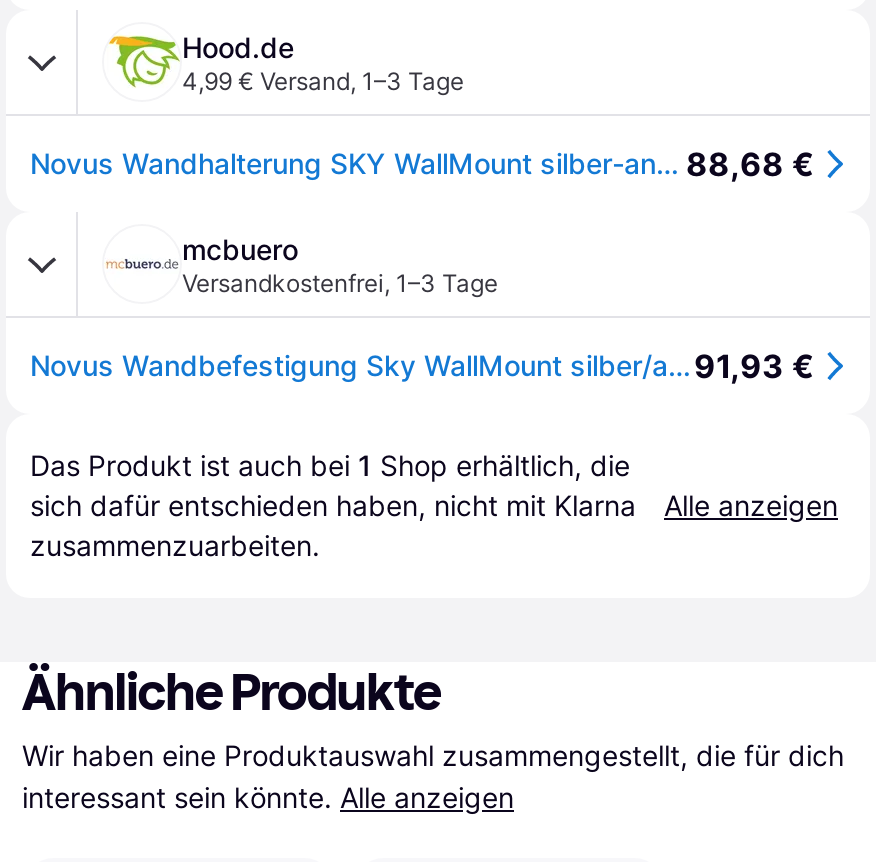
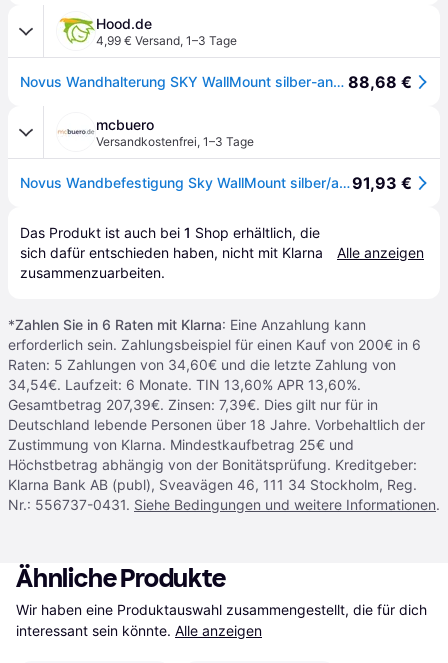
none -> [8,316,440,513] *Zahlen Sie in 6 Raten mit Klarna: Eine Anzahlung kann | erforderlich sein. Zahlungsbeispiel für einen Kauf von 200€ in 6 | Raten: 5 Zahlungen von 34,60€ und die letzte Zahlung von | 34,54€. Laufzeit: 6 Monate. TIN 13,60% APR 13,60%. | Gesamtbetrag 207,39€. Zinsen: 7,39€. Dies gilt nur für in | Deutschland lebende Personen über 18 Jahre. Vorbehaltlich der | Zustimmung von Klarna. Mindestkaufbetrag 25€ und | Höchstbetrag abhängig von der Bonitätsprüfung. Kreditgeber: | Klarna Bank AB (publ), Sveavägen 46, 111 34 Stockholm, Reg. | Nr.: 556737-0431. Siehe Bedingungen und weitere Informationen.

